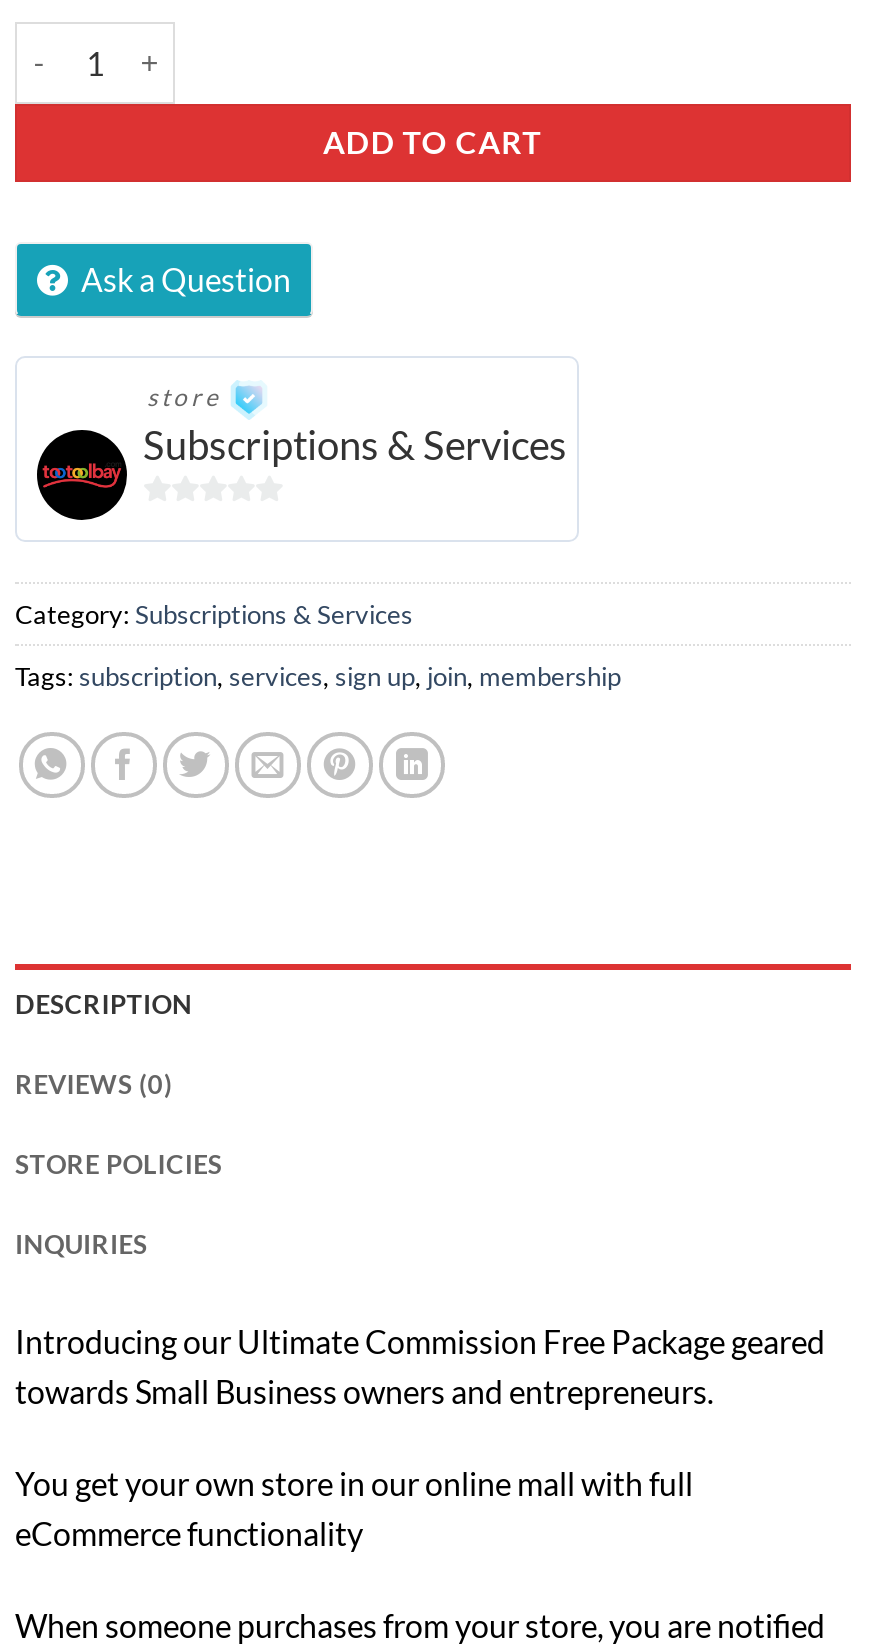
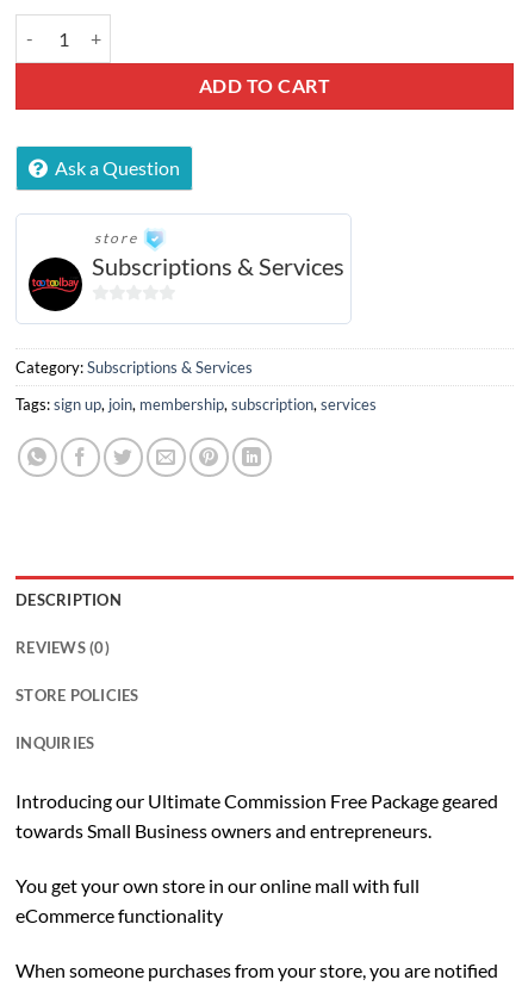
[15,661,621,693] Tags: subscription, services, sign up, join, membership -> [15,395,377,414] Tags: sign up, join, membership, subscription, services

